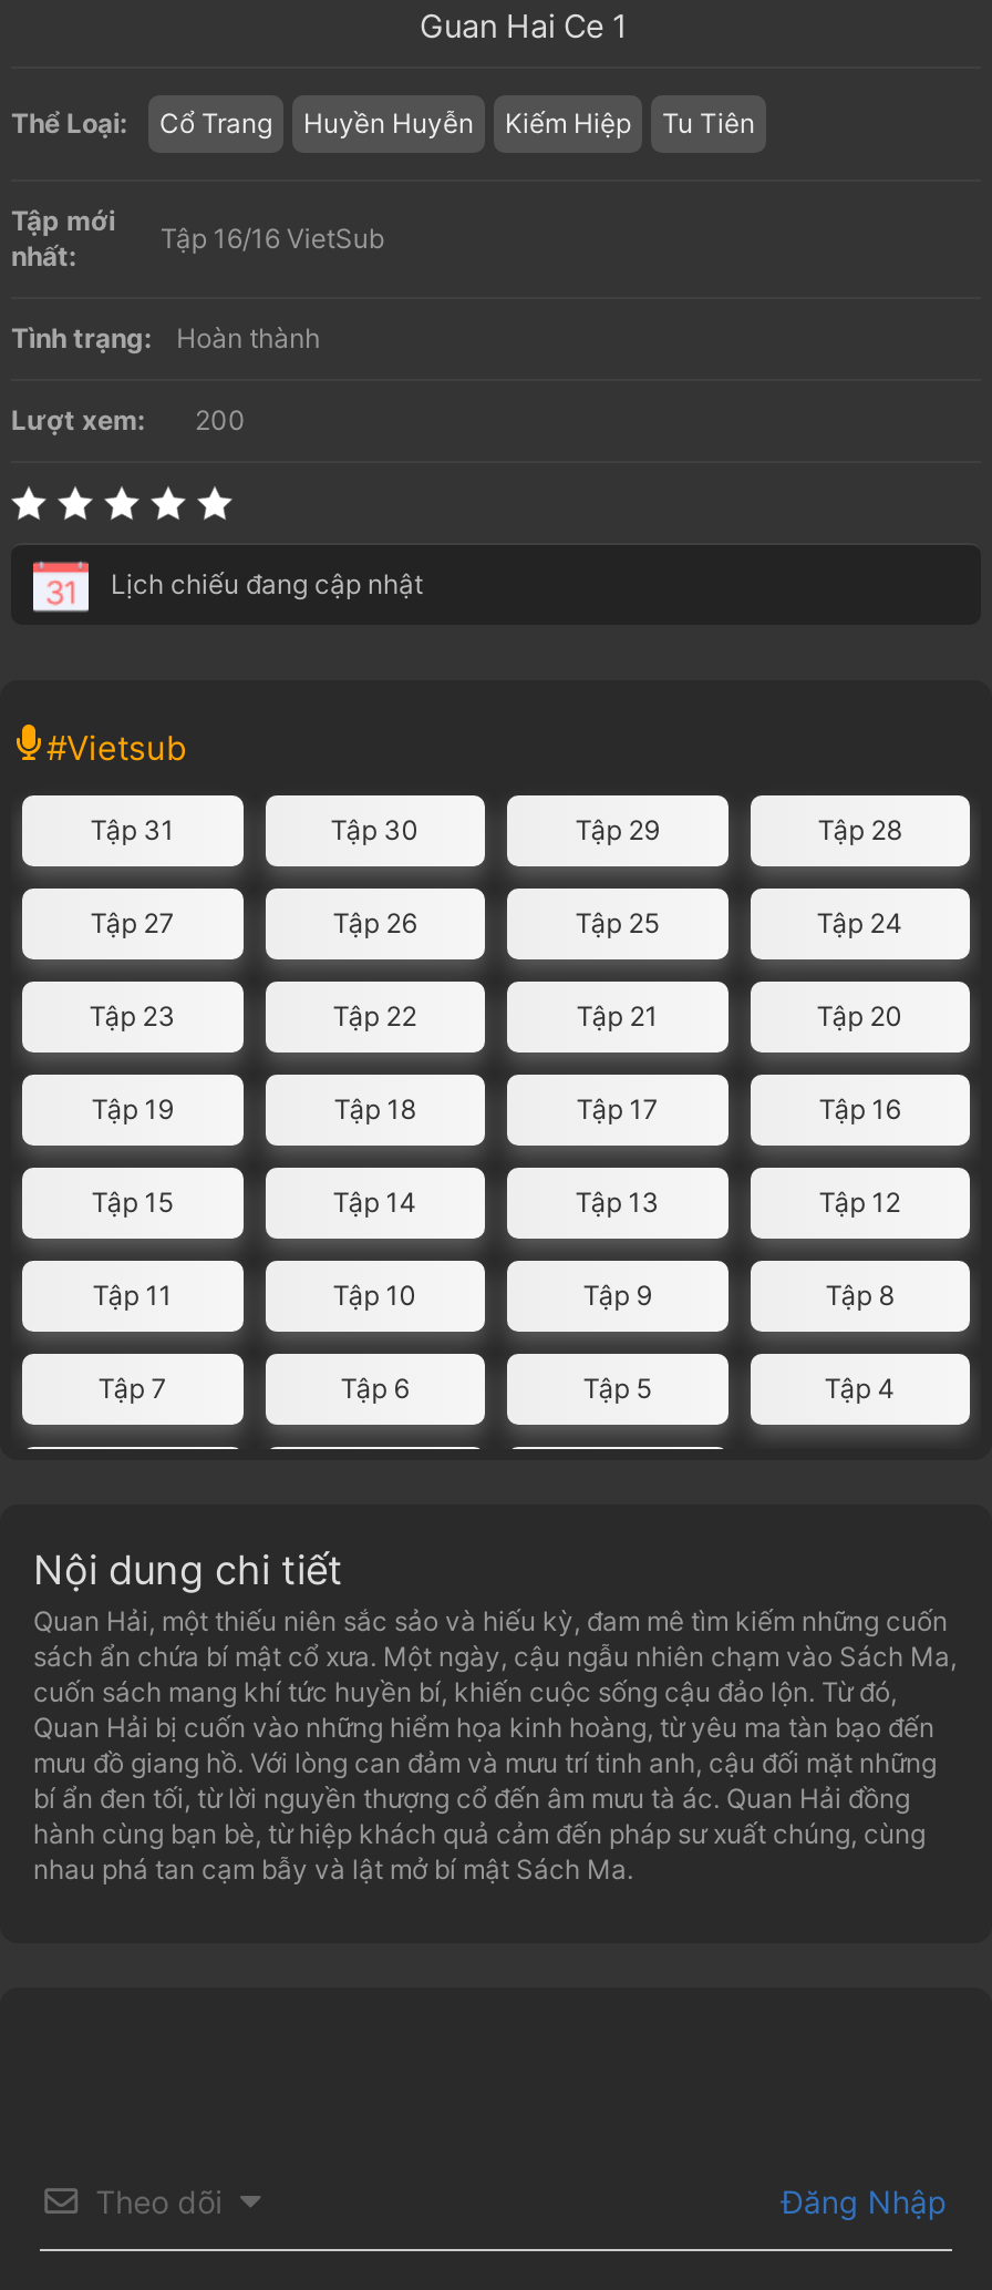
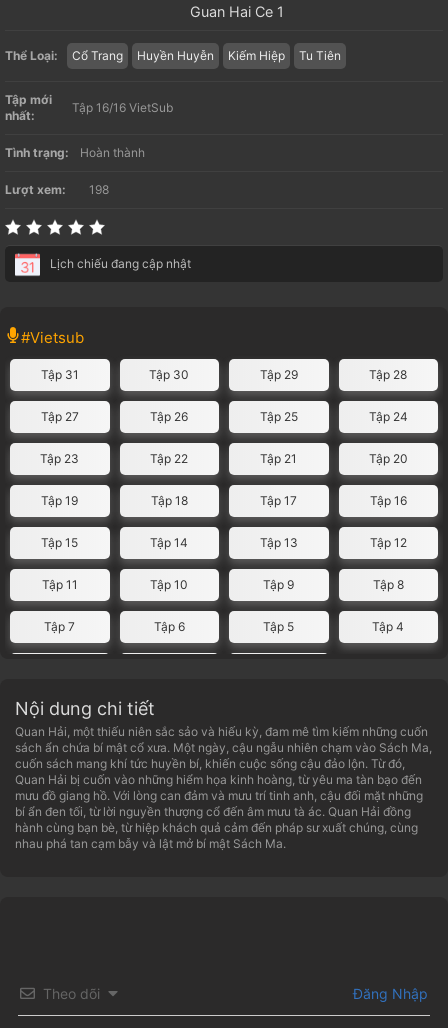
[11,403,246,437] Lượt xem: 200 -> [5,182,109,197] Lượt xem: 198

